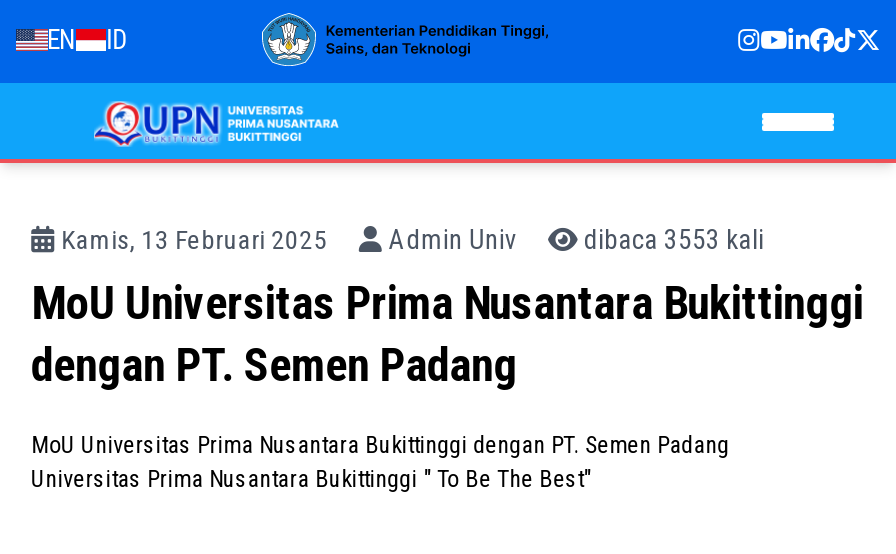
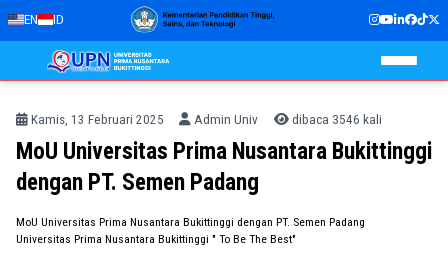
[578,224,764,254] dibaca 3553 kali -> [289,111,382,126] dibaca 3546 kali

